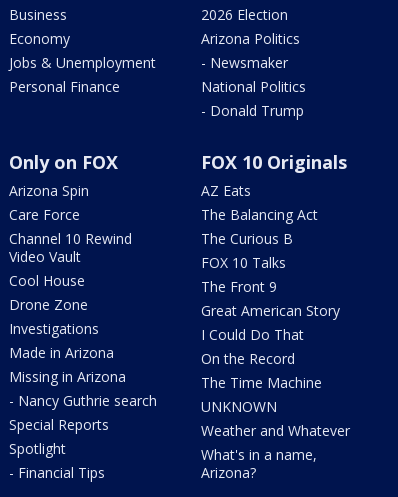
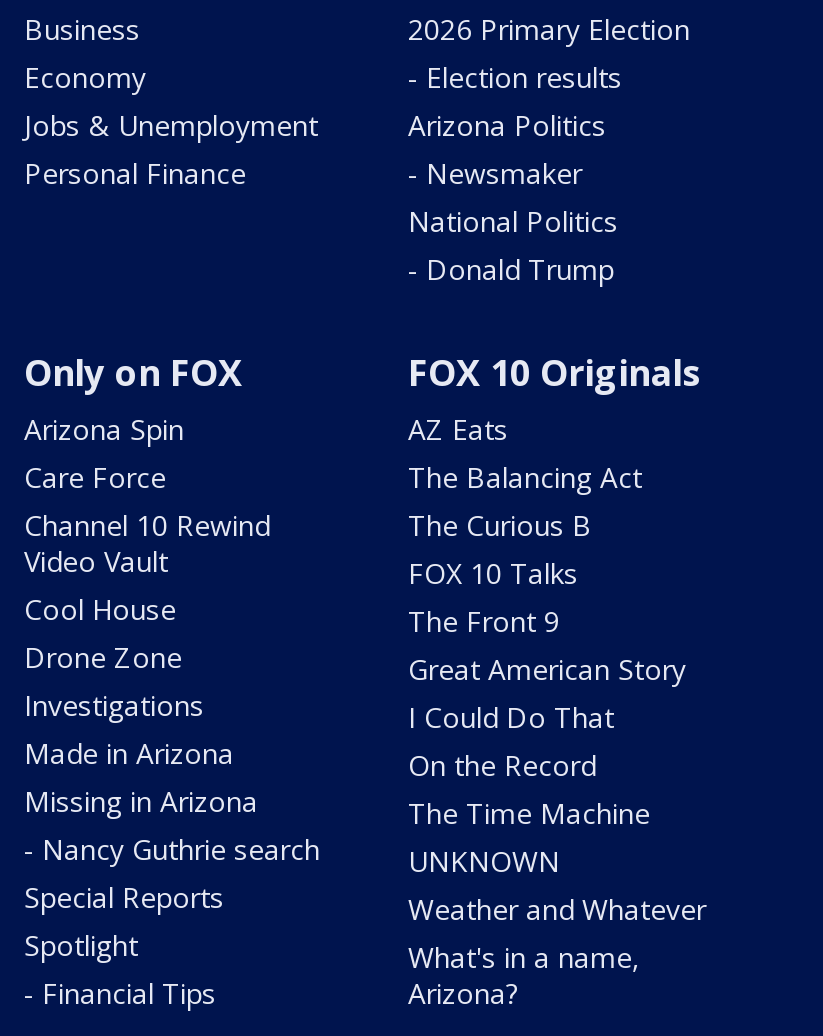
[201,5,288,24] 2026 Election -> [408,10,690,96] 2026 Primary Election | - Election results

